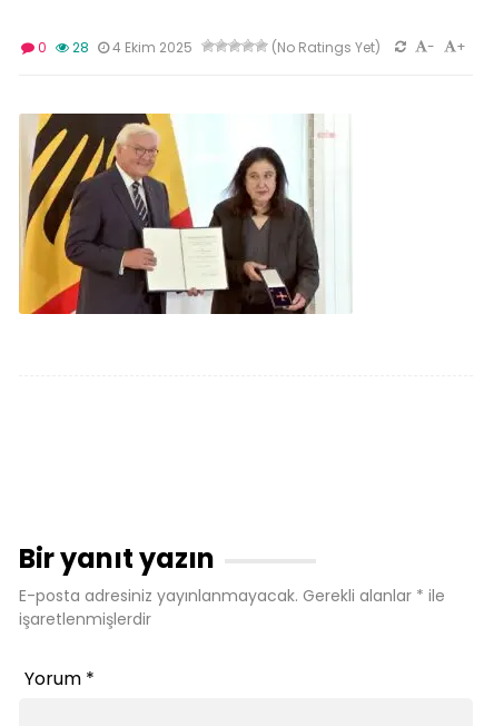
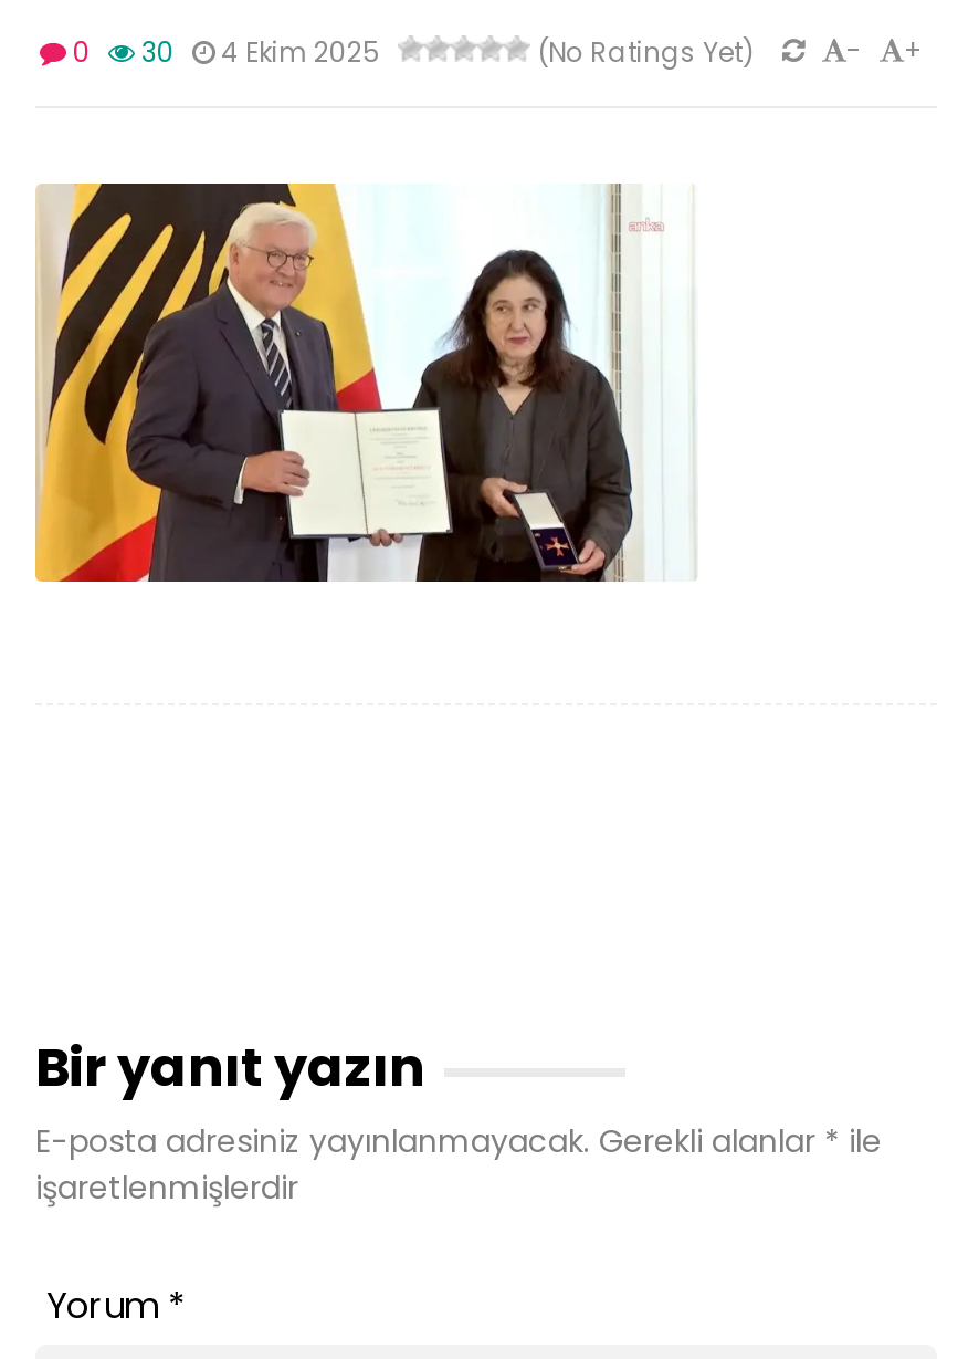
[34,38,192,57] 0 28 4 Ekim 2025 -> [66,34,380,71] 0 30 4 Ekim 2025

